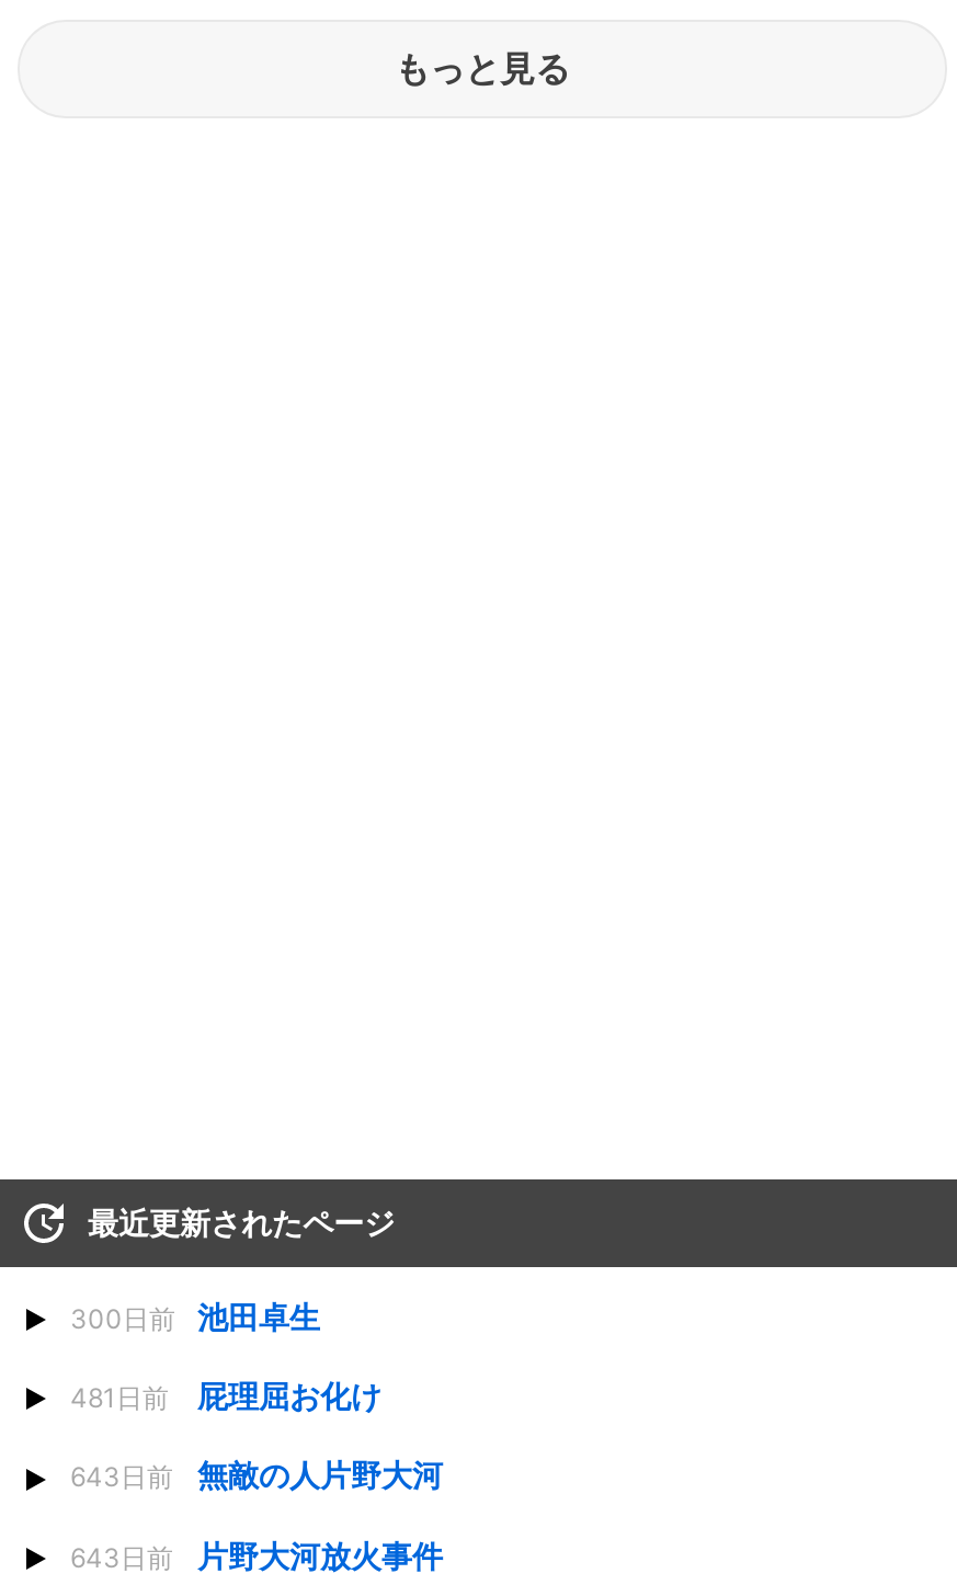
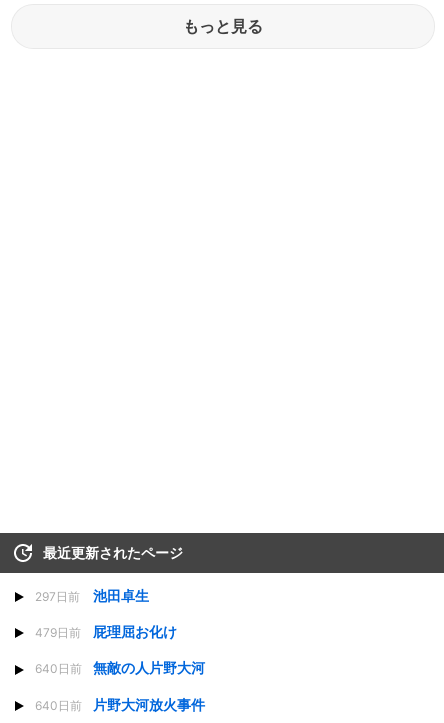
[70,1298,320,1335] 300日前 池田卓生 -> [35,587,149,604] 297日前 池田卓生
[70,1377,381,1414] 481日前 屁理屈お化け -> [35,623,177,640] 479日前 屁理屈お化け
[70,1457,443,1494] 643日前 無敵の人片野大河 -> [35,659,205,676] 640日前 無敵の人片野大河
[70,1536,443,1573] 643日前 片野大河放火事件 -> [35,696,205,713] 640日前 片野大河放火事件

